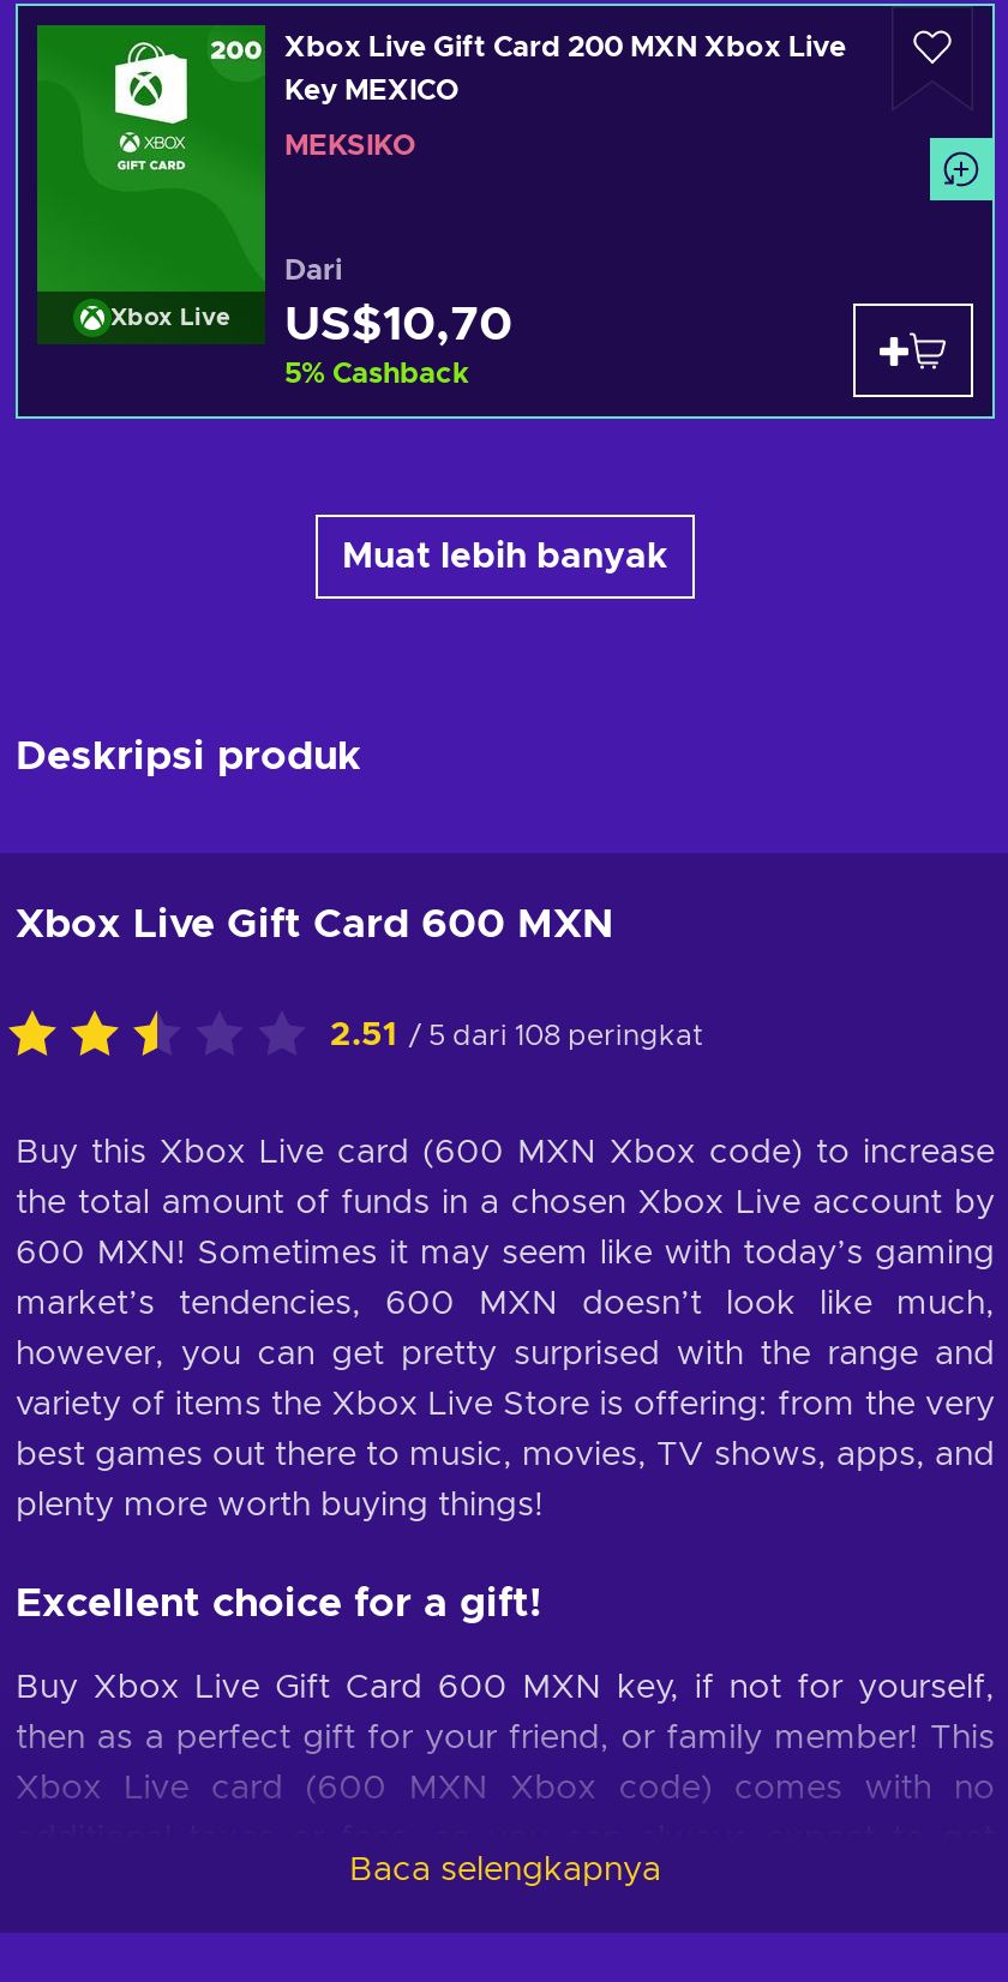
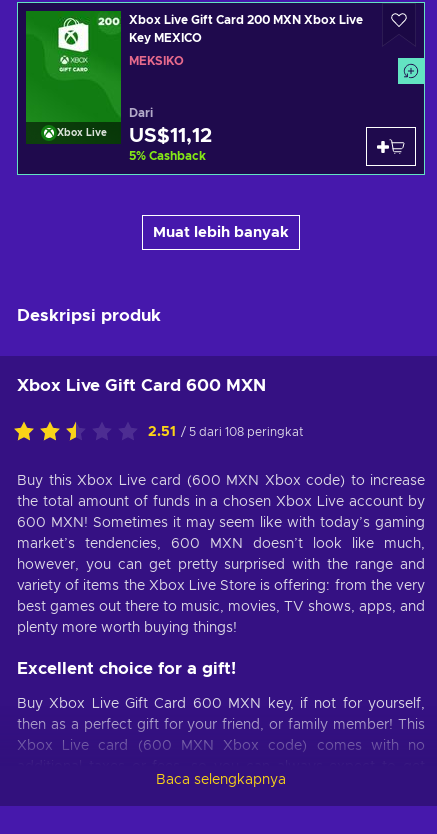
[284,300,512,348] US$10,70 -> [129,126,212,146] US$11,12

